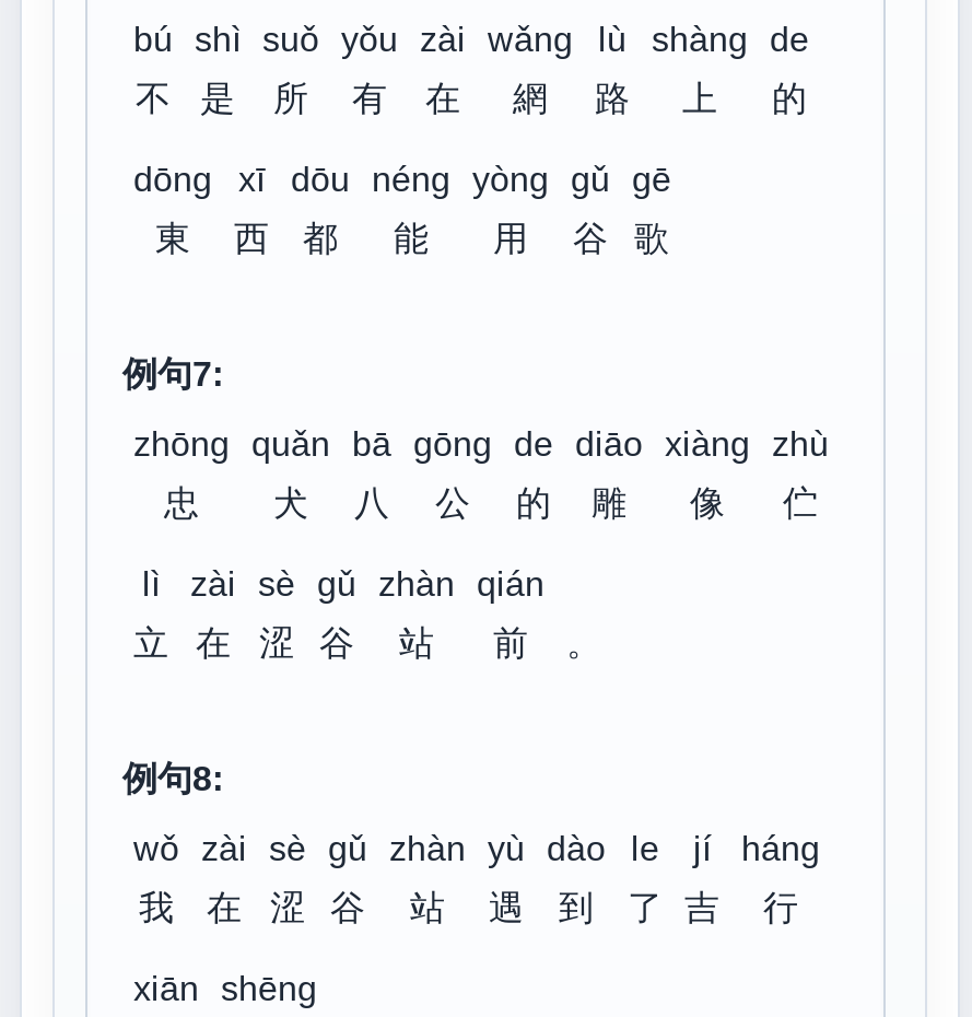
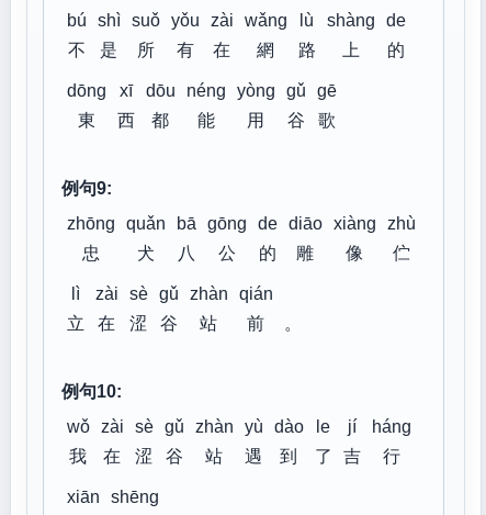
[122,355,223,393] 例句7: -> [61,179,112,198] 例句9:
[122,760,223,797] 例句8: -> [61,382,122,401] 例句10:

